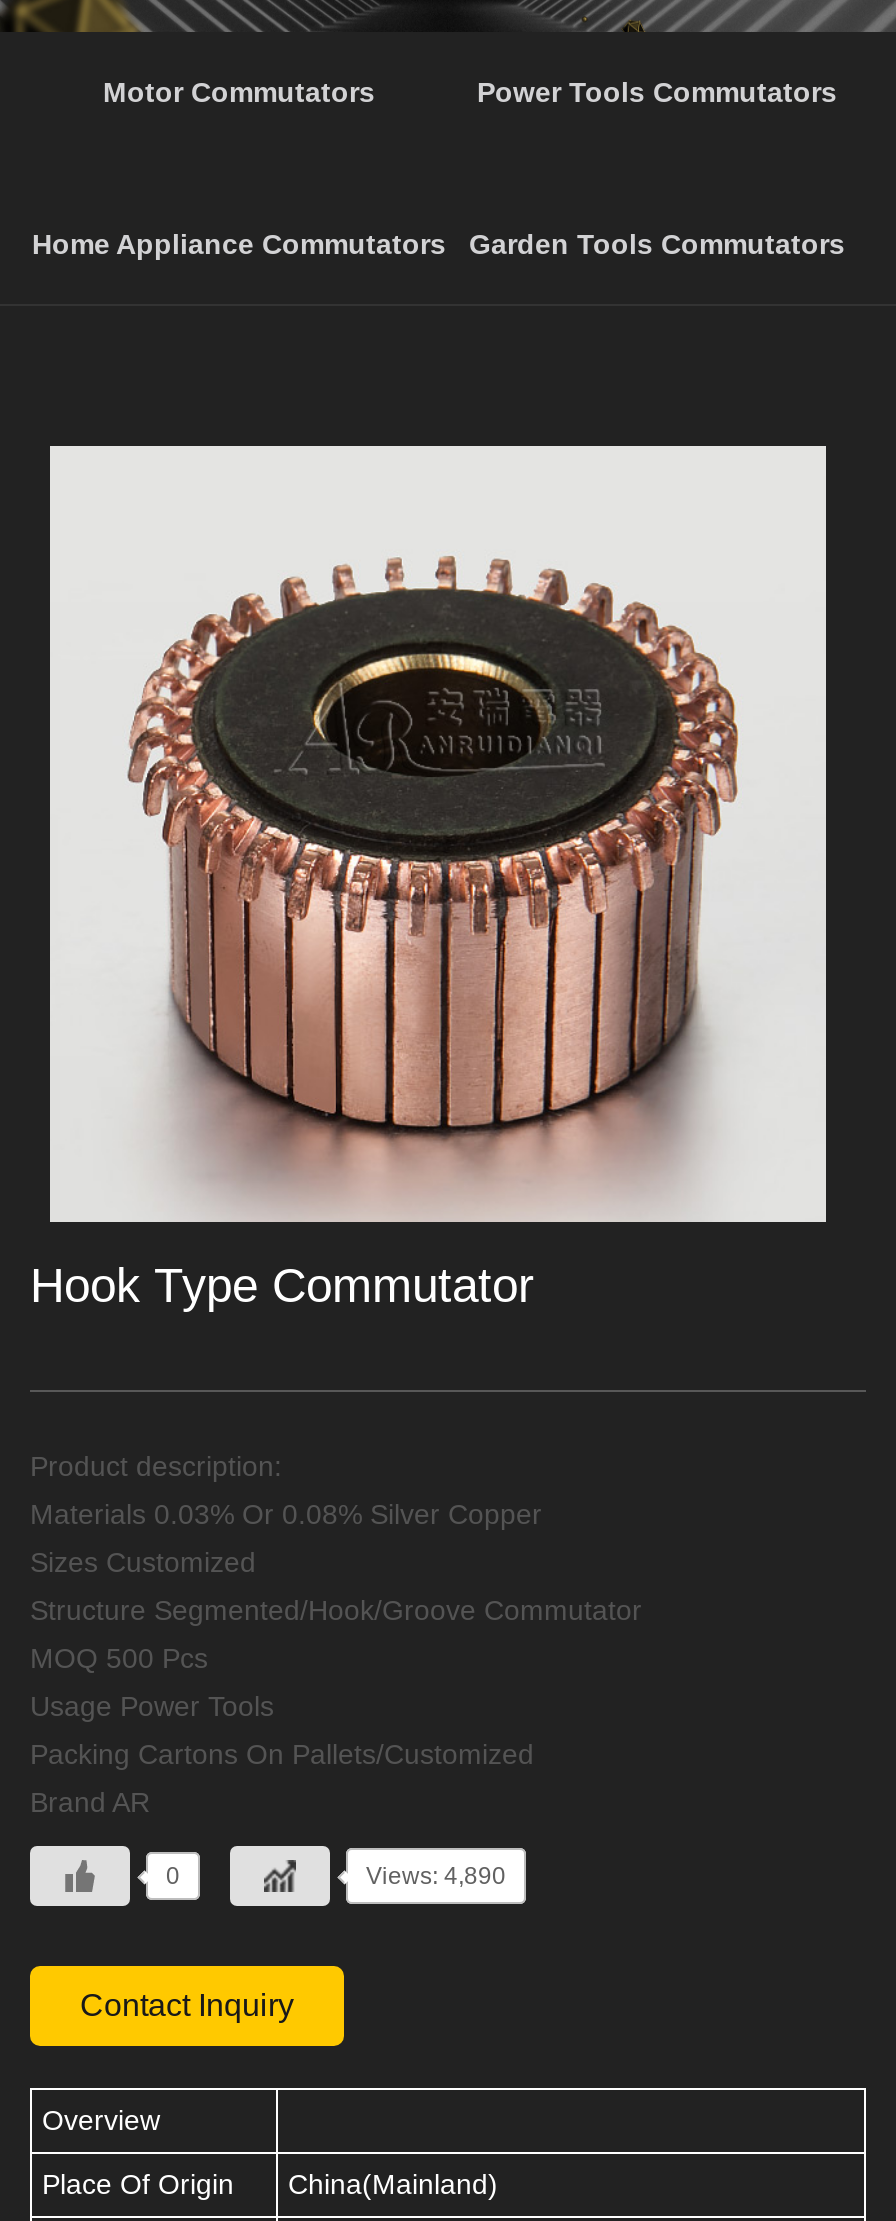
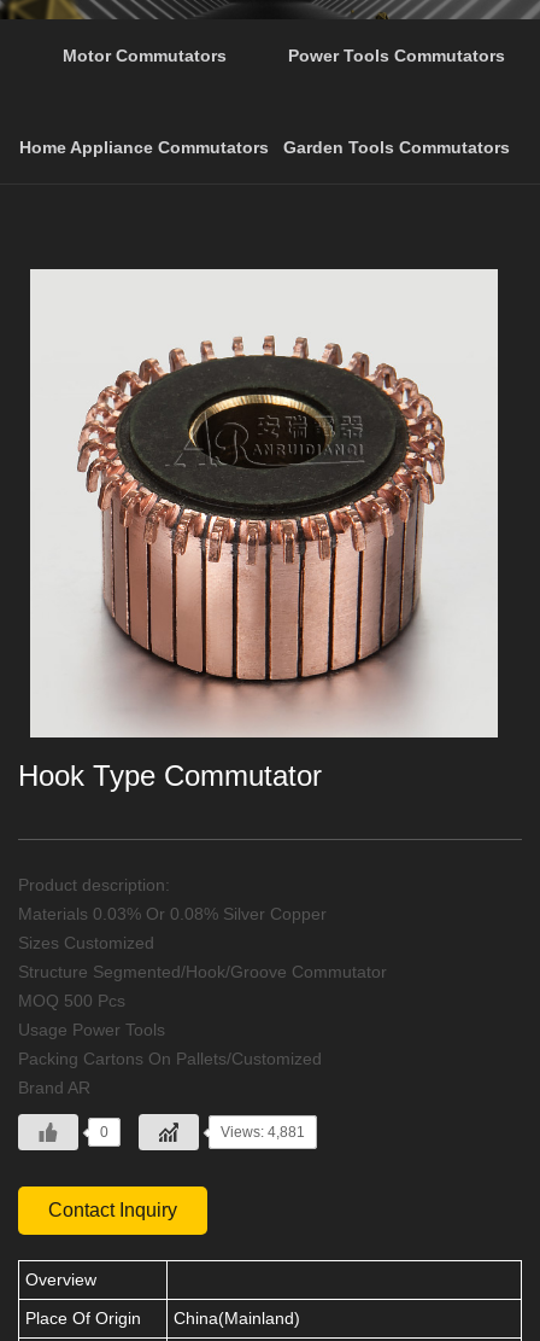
[366,1861,506,1889] Views: 4,890 -> [221,1123,305,1140] Views: 4,881

